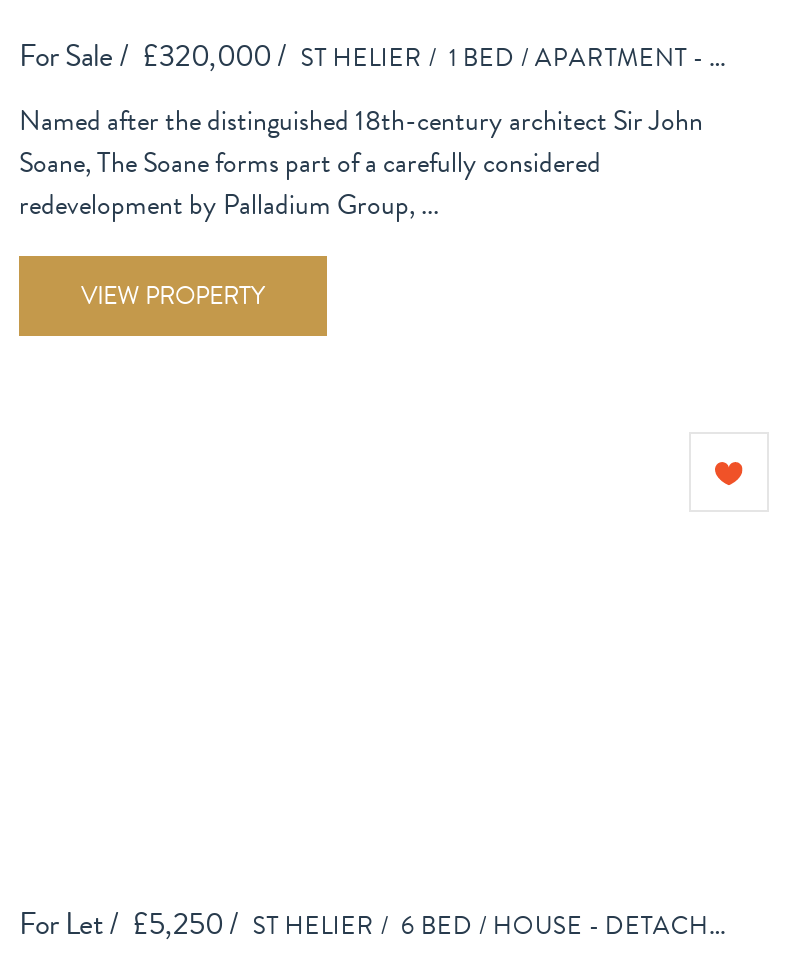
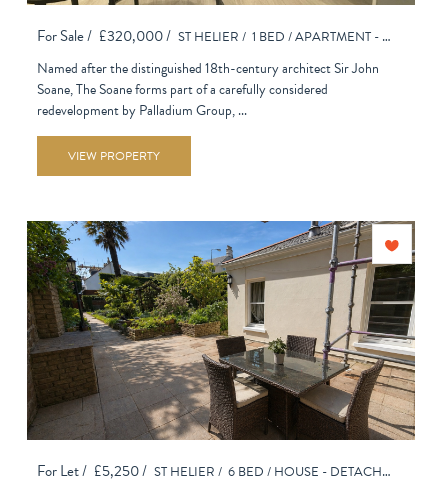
none -> [26,220,416,441] [image]

